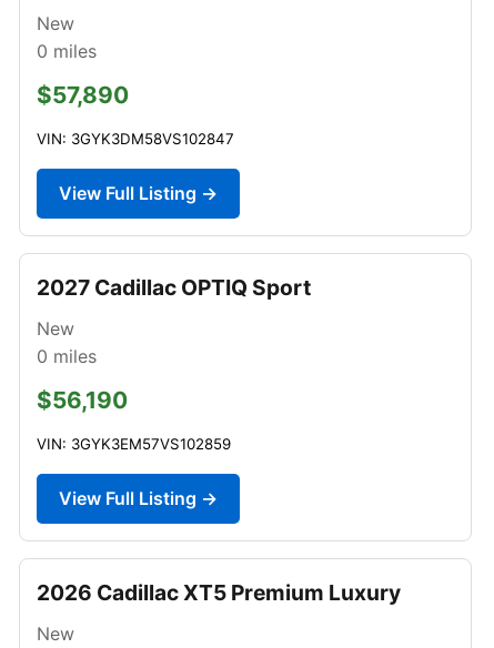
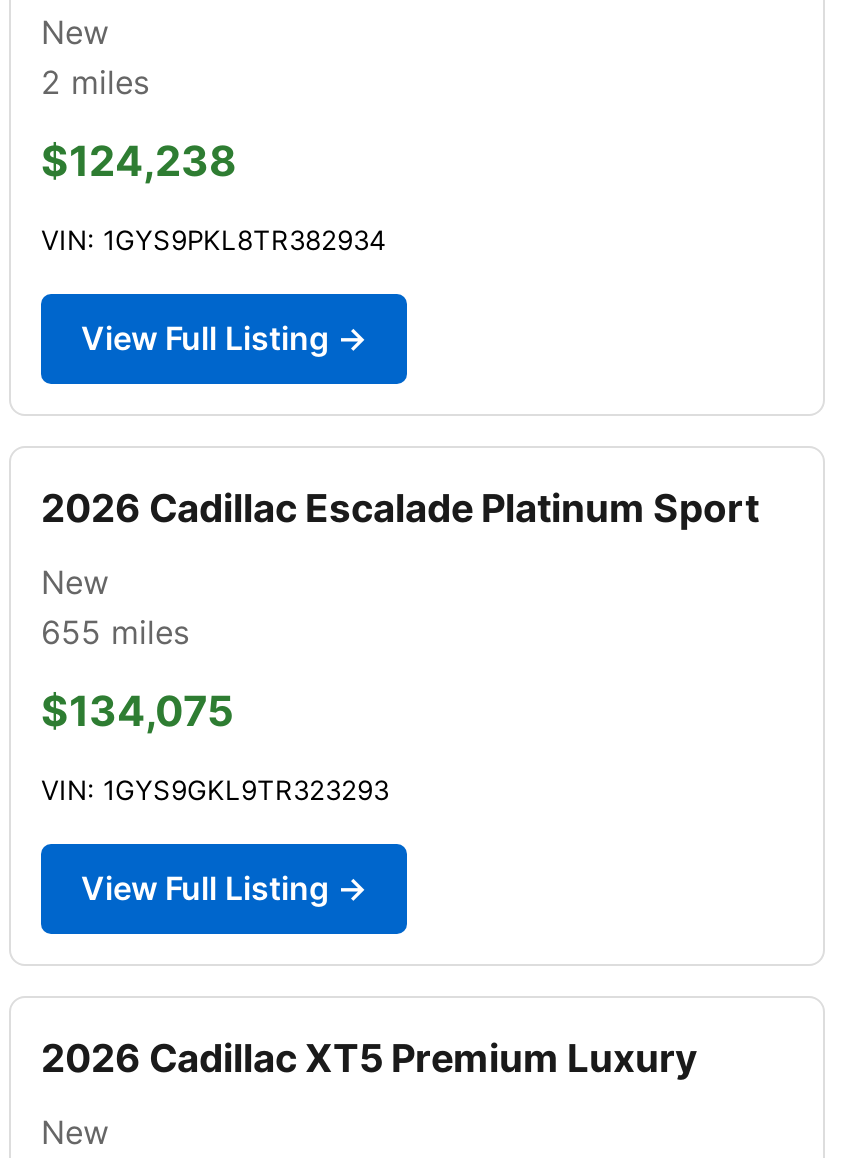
[37,40,97,62] 0 miles -> [41,62,149,102] 2 miles
[37,81,129,109] $57,890 -> [41,136,237,186] $124,238
[37,130,234,147] VIN: 3GYK3DM58VS102847 -> [41,224,387,256] VIN: 1GYS9PKL8TR382934
[37,274,311,301] 2027 Cadillac OPTIQ Sport -> [41,484,759,532] 2026 Cadillac Escalade Platinum Sport
[37,345,97,367] 0 miles -> [41,612,189,652] 655 miles
[37,386,128,414] $56,190 -> [41,686,233,736] $134,075
[37,435,231,453] VIN: 3GYK3EM57VS102859 -> [41,774,389,806] VIN: 1GYS9GKL9TR323293

